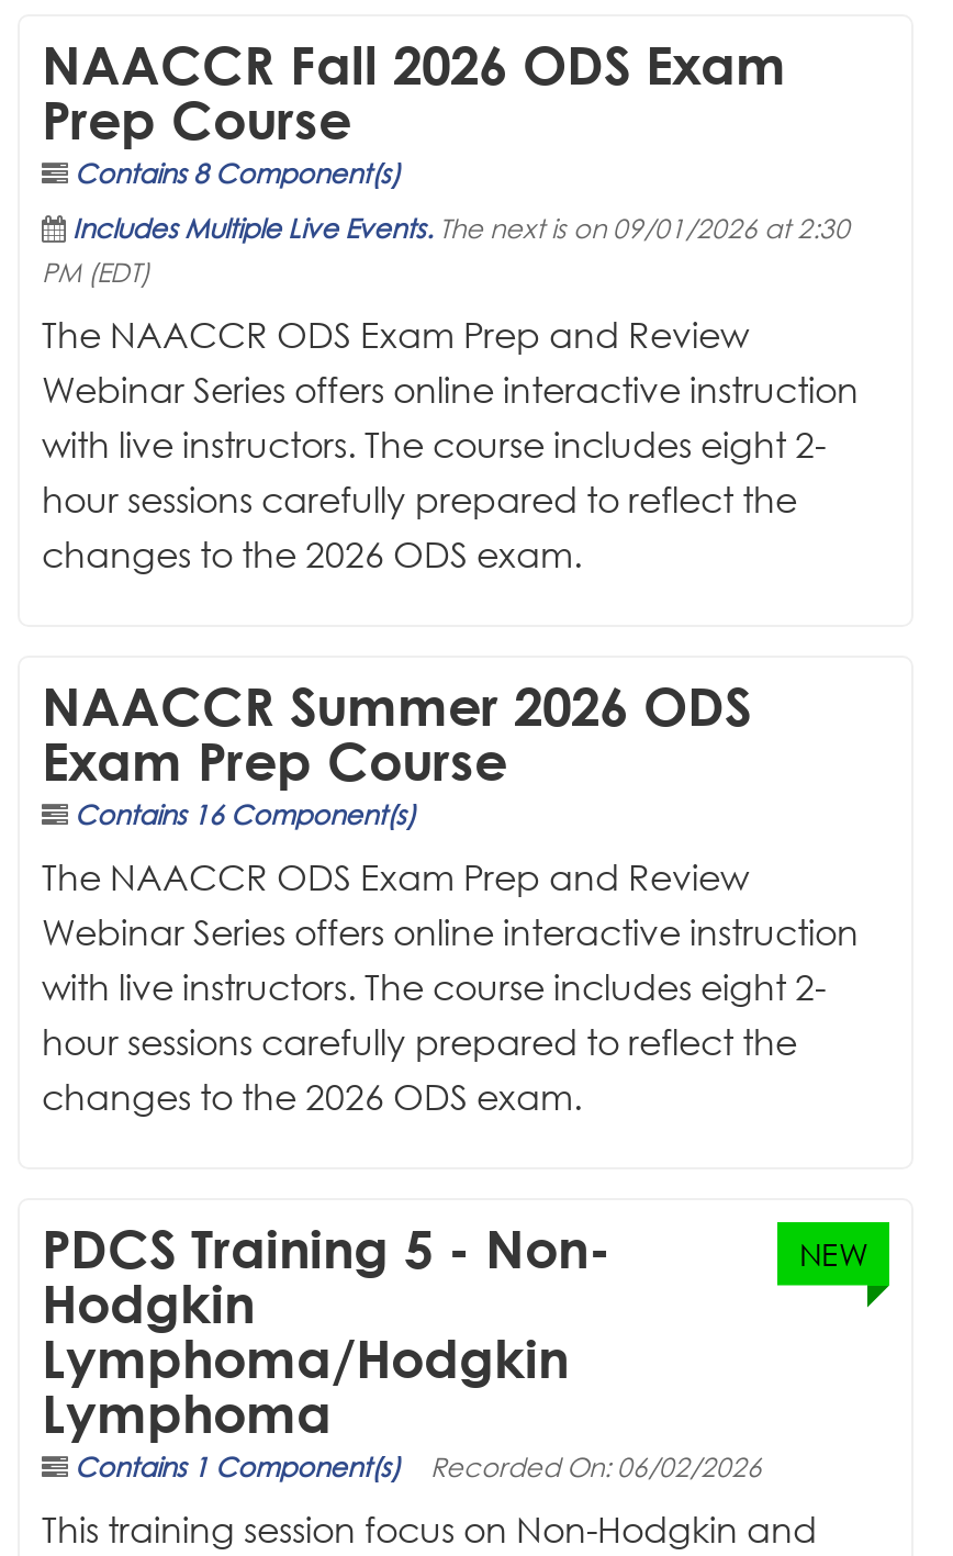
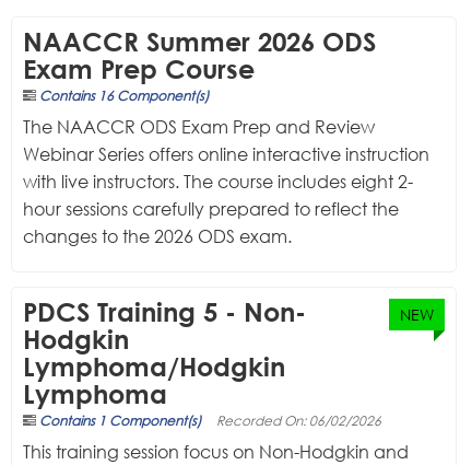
[42,34,859,577] NAACCR Fall 2026 ODS Exam | Prep Course | Contains 8 Component(s) | Includes Multiple Live Events. The next is on 09/01/2026 at 2:30 | PM (EDT) | The NAACCR ODS Exam Prep and Review | Webinar Series offers online interactive instruction | with live instructors. The course includes eight 2- | hour sessions carefully prepared to reflect the | changes to the 2026 ODS exam. -> none

